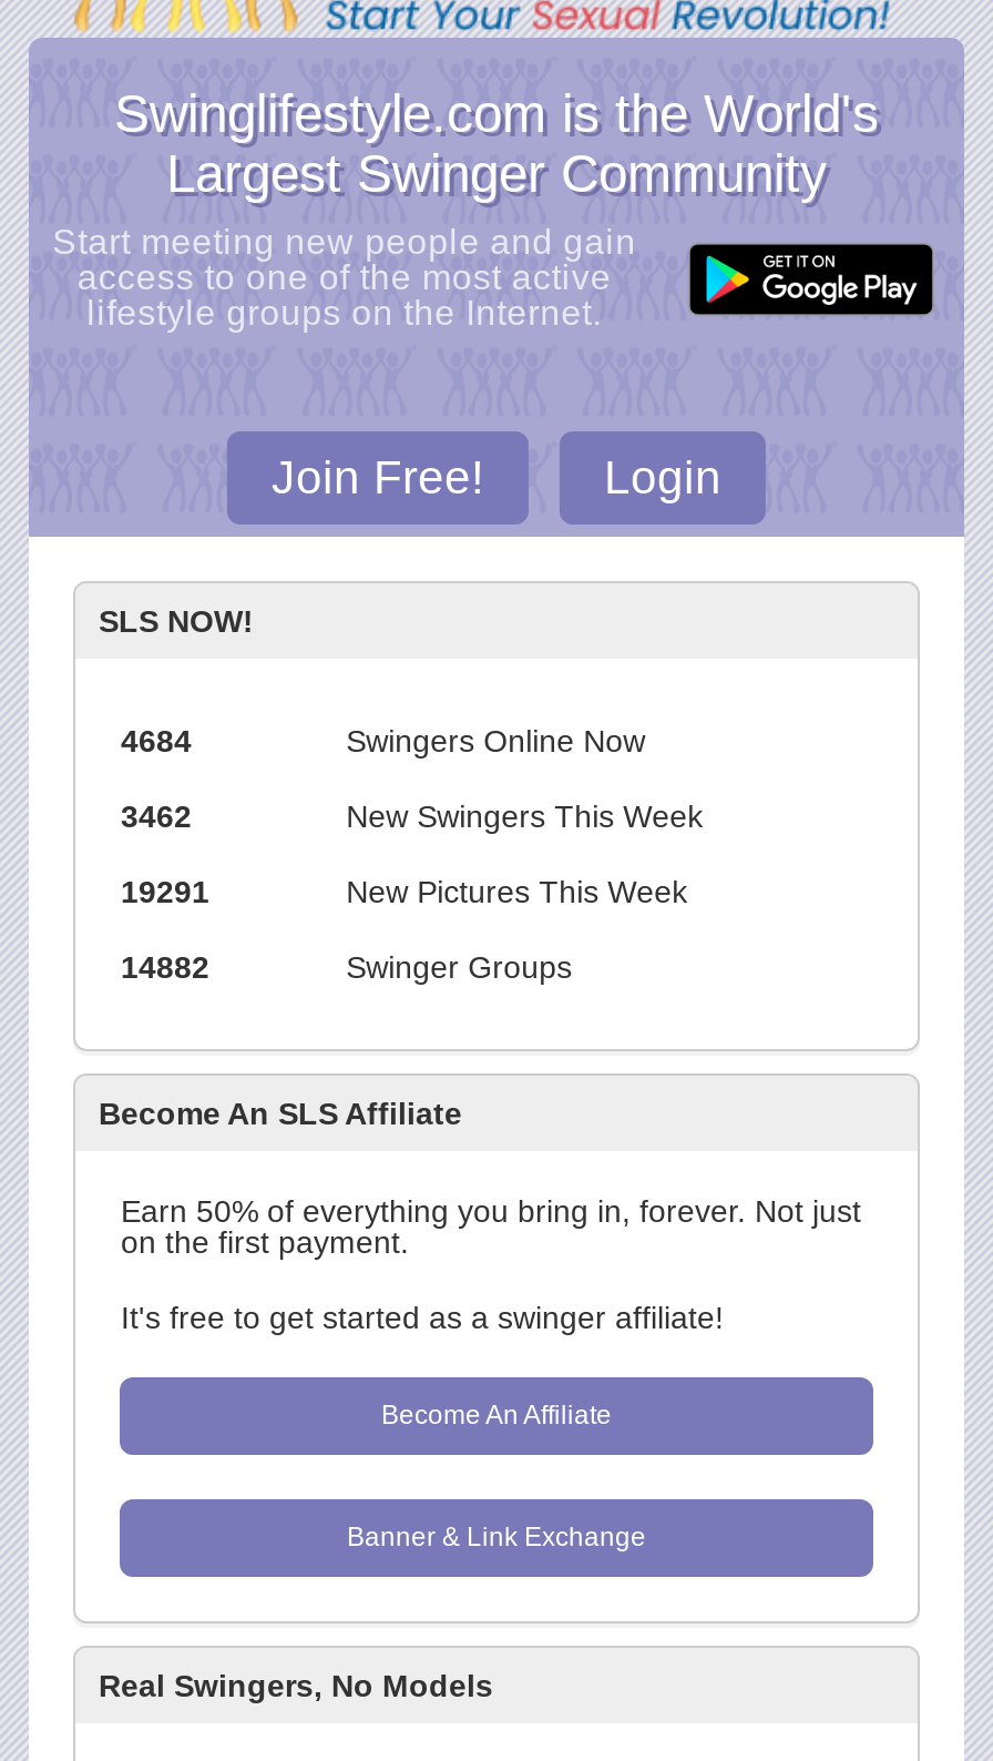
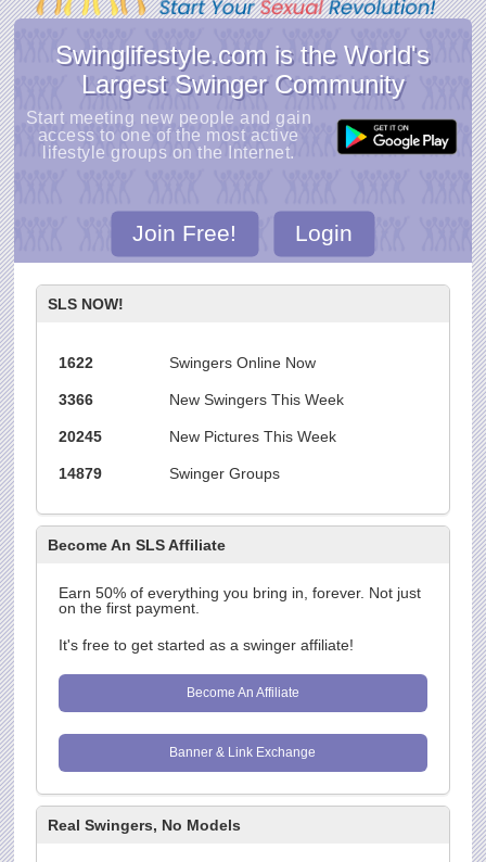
[121,722,192,758] 4684 -> [59,354,94,371] 1622
[121,798,192,833] 3462 -> [59,391,94,408] 3366
[121,873,209,909] 19291 -> [59,427,102,445] 20245
[121,949,209,984] 14882 -> [59,464,102,482] 14879

